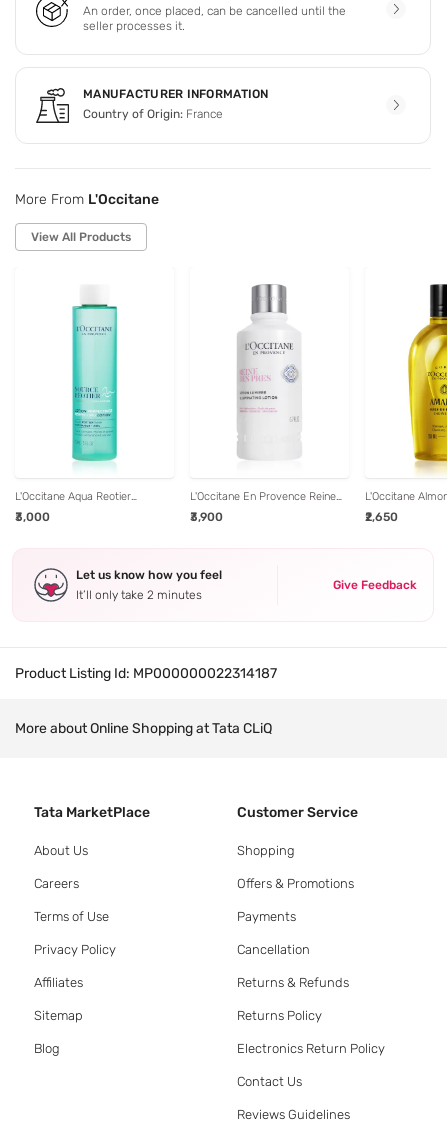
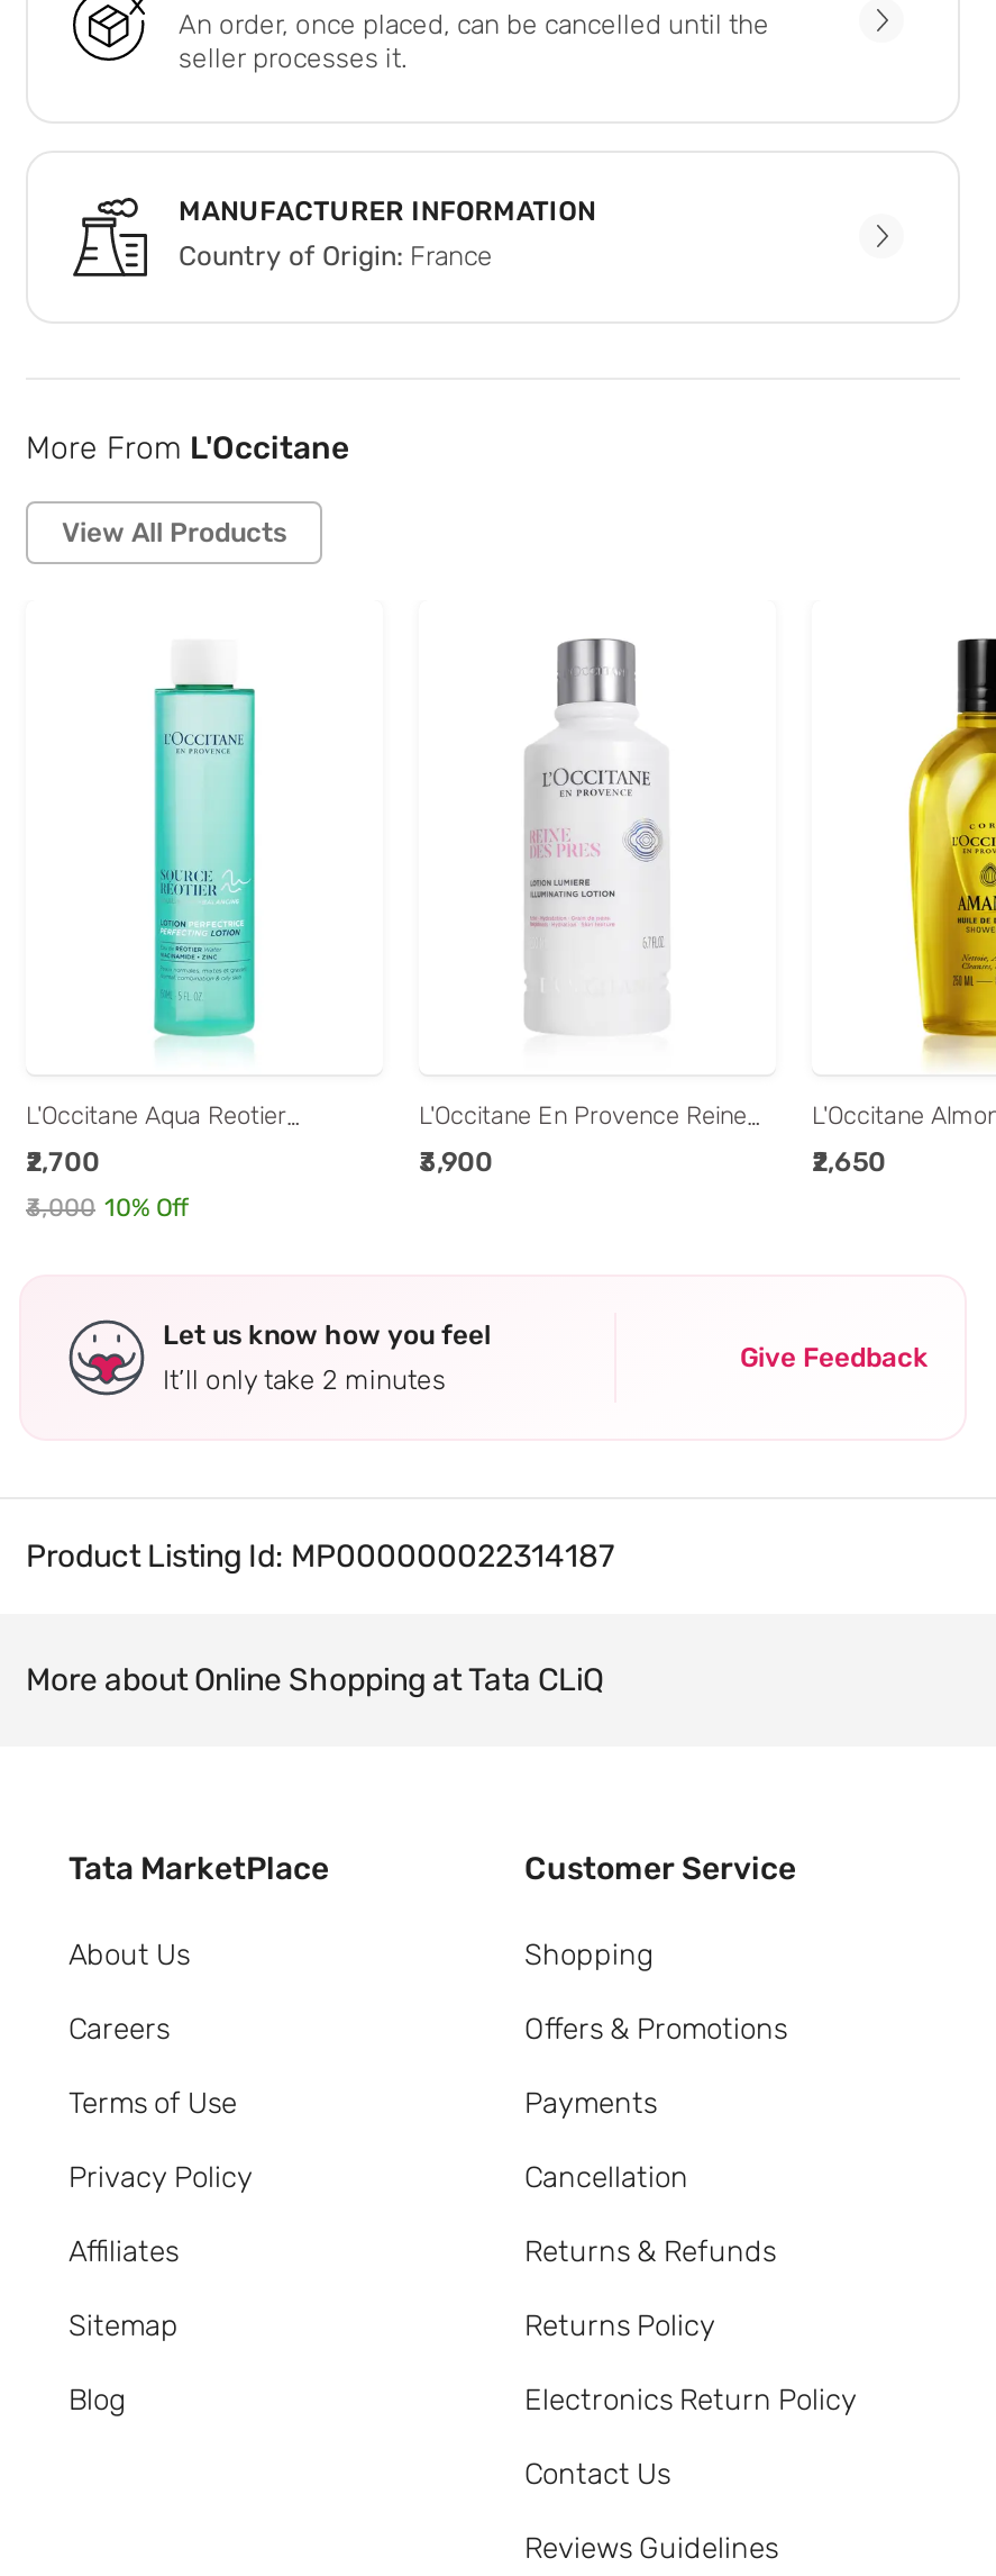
[15,510,50,524] ₹3,000 -> [26,1147,190,1223] ₹2,700 | ₹3,000 10% Off

